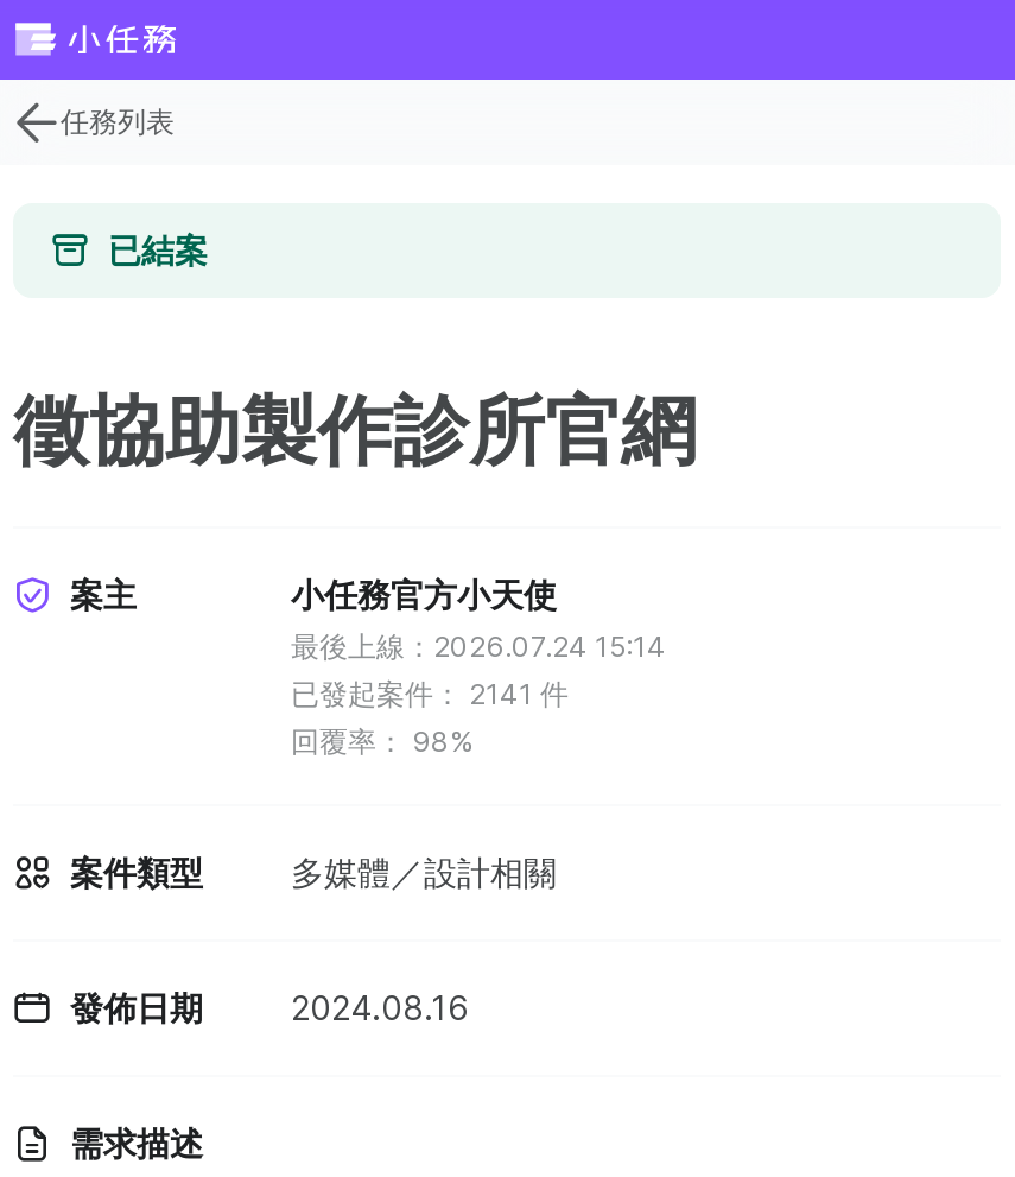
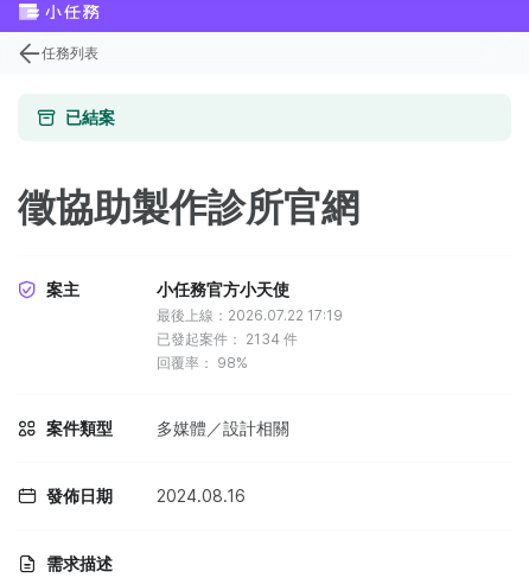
[291,628,666,664] 最後上線：2026.07.24 15:14 -> [157,306,343,324] 最後上線：2026.07.22 17:19
[291,676,569,711] 已發起案件：2141件 -> [157,330,298,348] 已發起案件：2134件

